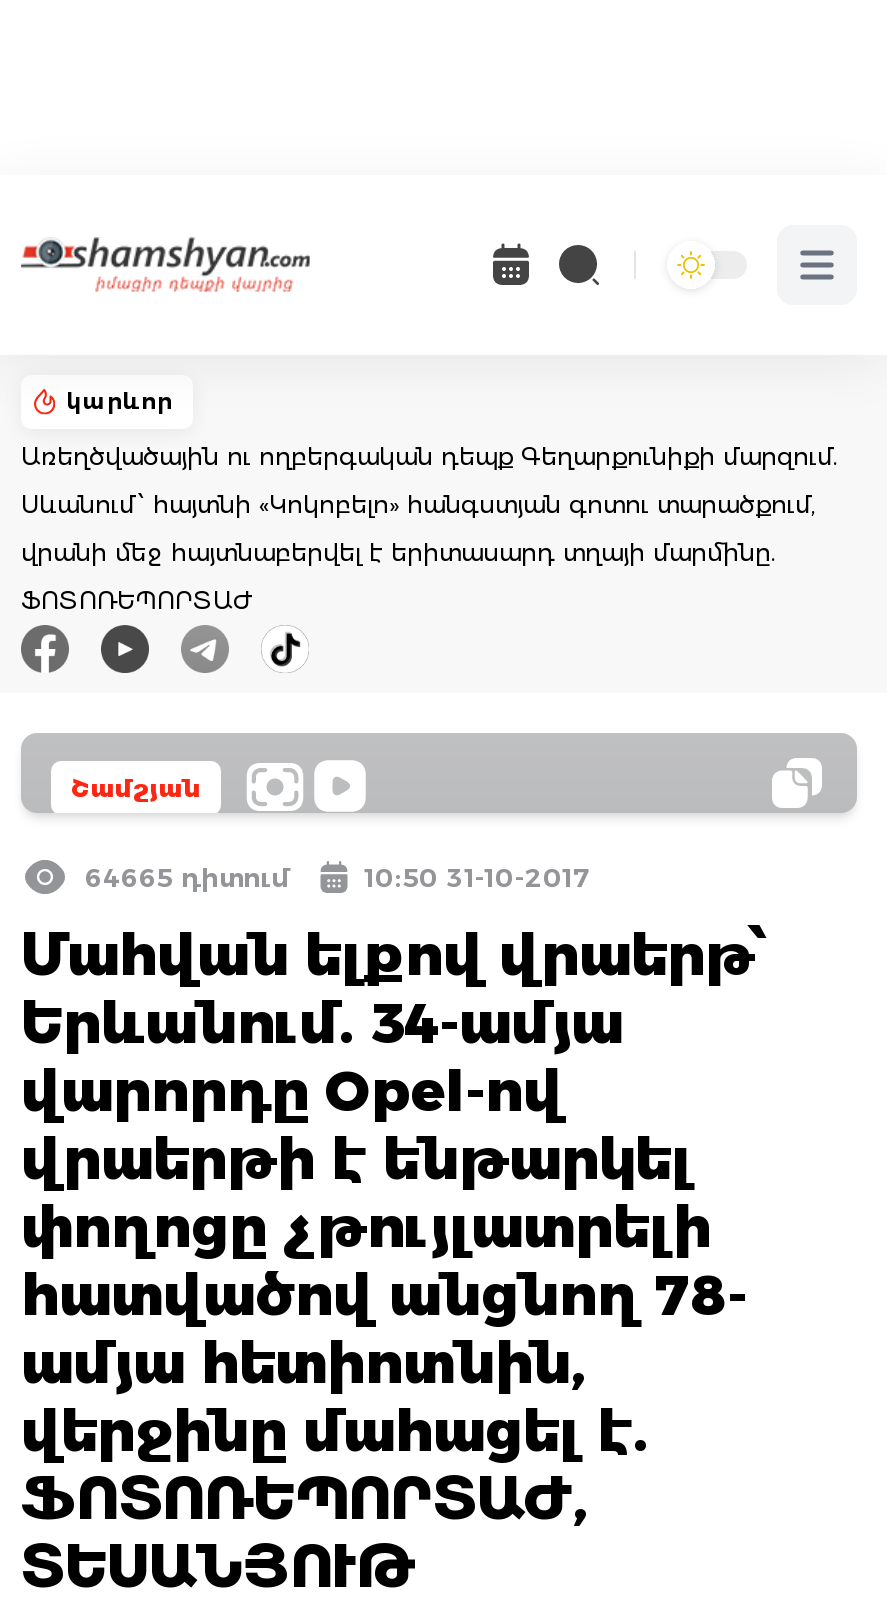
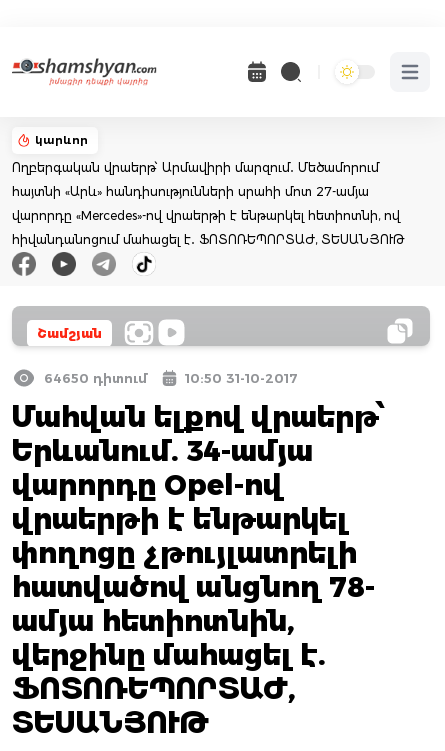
[21,441,839,471] Առեղծվածային ու ողբերգական դեպք Գեղարքունիքի մարզում. -> [12,160,379,175] Ողբերգական վրաերթ՝ Արմավիրի մարզում․ Մեծամորում
[21,489,815,519] Սևանում՝ հայտնի «Կոկոբելո» հանգստյան գոտու տարածքում, -> [12,184,369,199] հայտնի «Արև» հանդիսությունների սրահի մոտ 27-ամյա
[21,537,777,567] վրանի մեջ հայտնաբերվել է երիտասարդ տղայի մարմինը. -> [12,208,400,223] վարորդը «Mercedes»-ով վրաերթի է ենթարկել հետիոտնի, ով
[21,585,253,615] ՖՈՏՈՌԵՊՈՐՏԱԺ -> [12,232,404,247] հիվանդանոցում մահացել է․ ՖՈՏՈՌԵՊՈՐՏԱԺ, ՏԵՍԱՆՅՈՒԹ
[85,860,289,892] 64665 դիտում -> [44,370,147,386] 64650 դիտում

